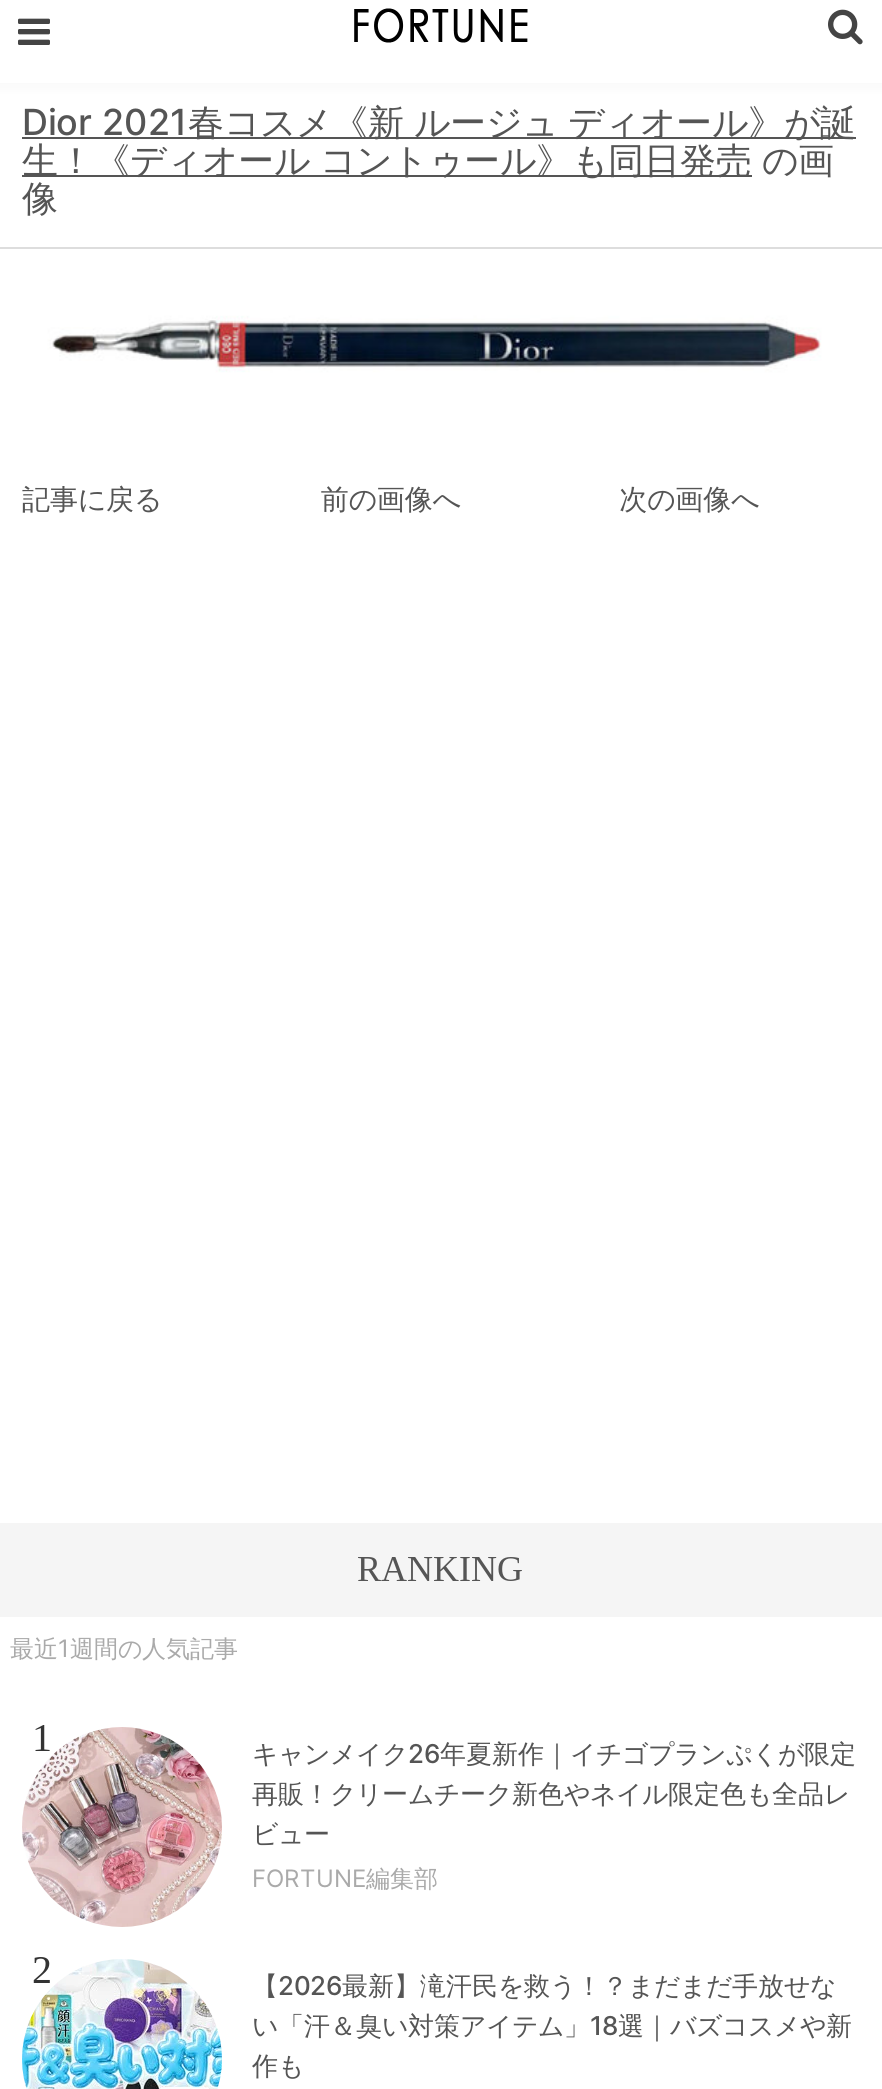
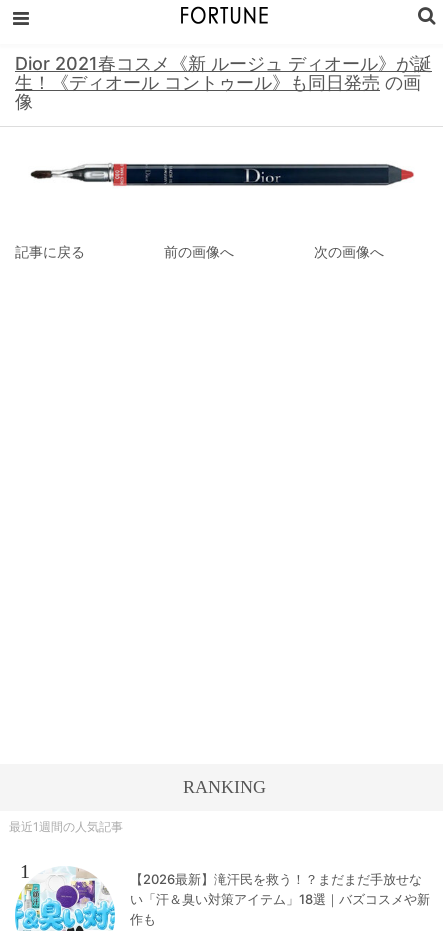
[22,1727,856,1991] [image] | キャンメイク26年夏新作｜イチゴプランぷくが限定 | 再販！クリームチーク新色やネイル限定色も全品レ | ビュー | FORTUNE編集部 | 2 -> none

